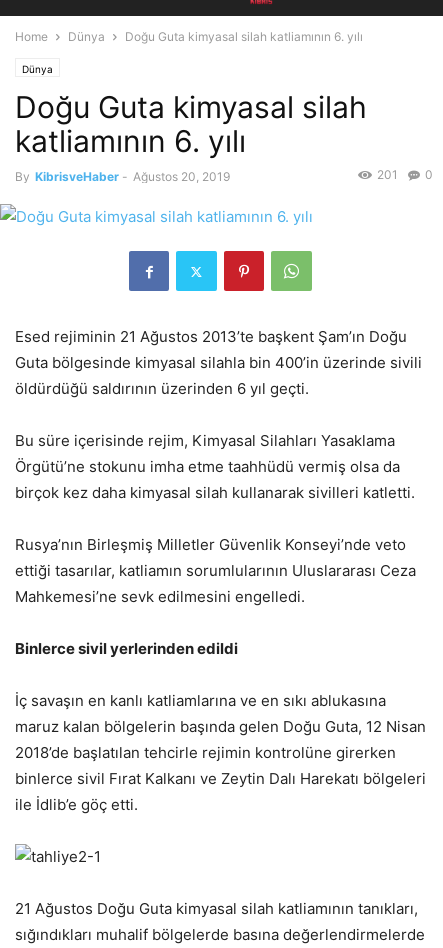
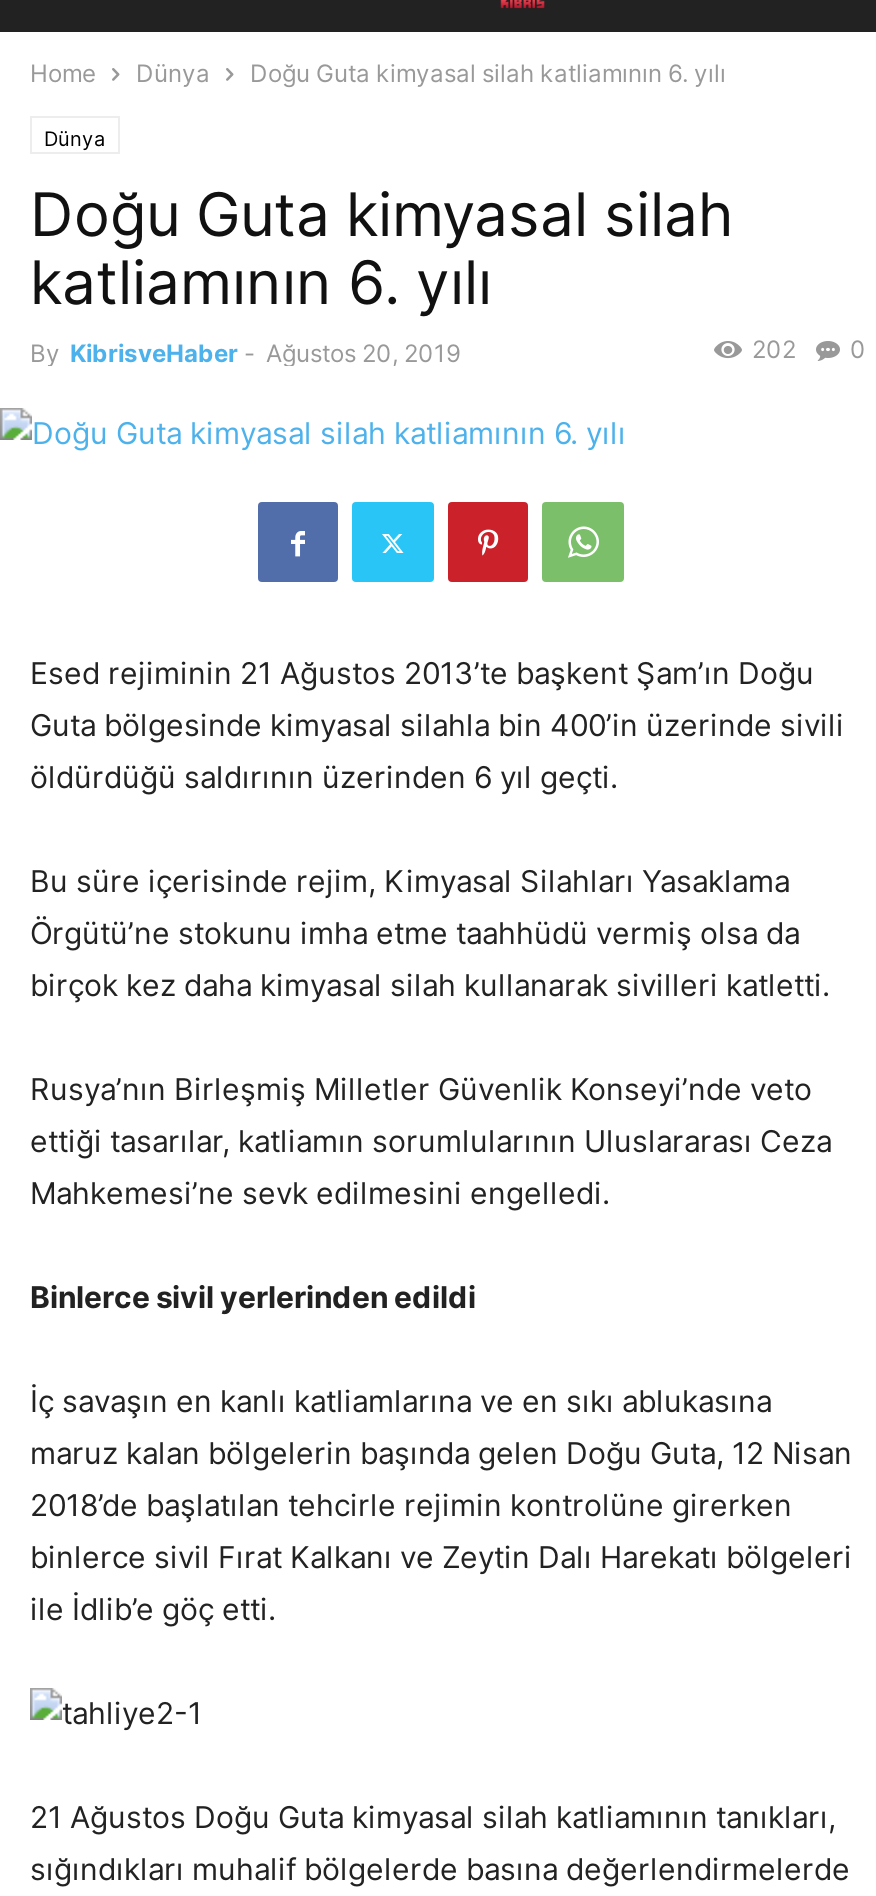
[377,167,433,182] 201 0 -> [752,334,866,364] 202 0

